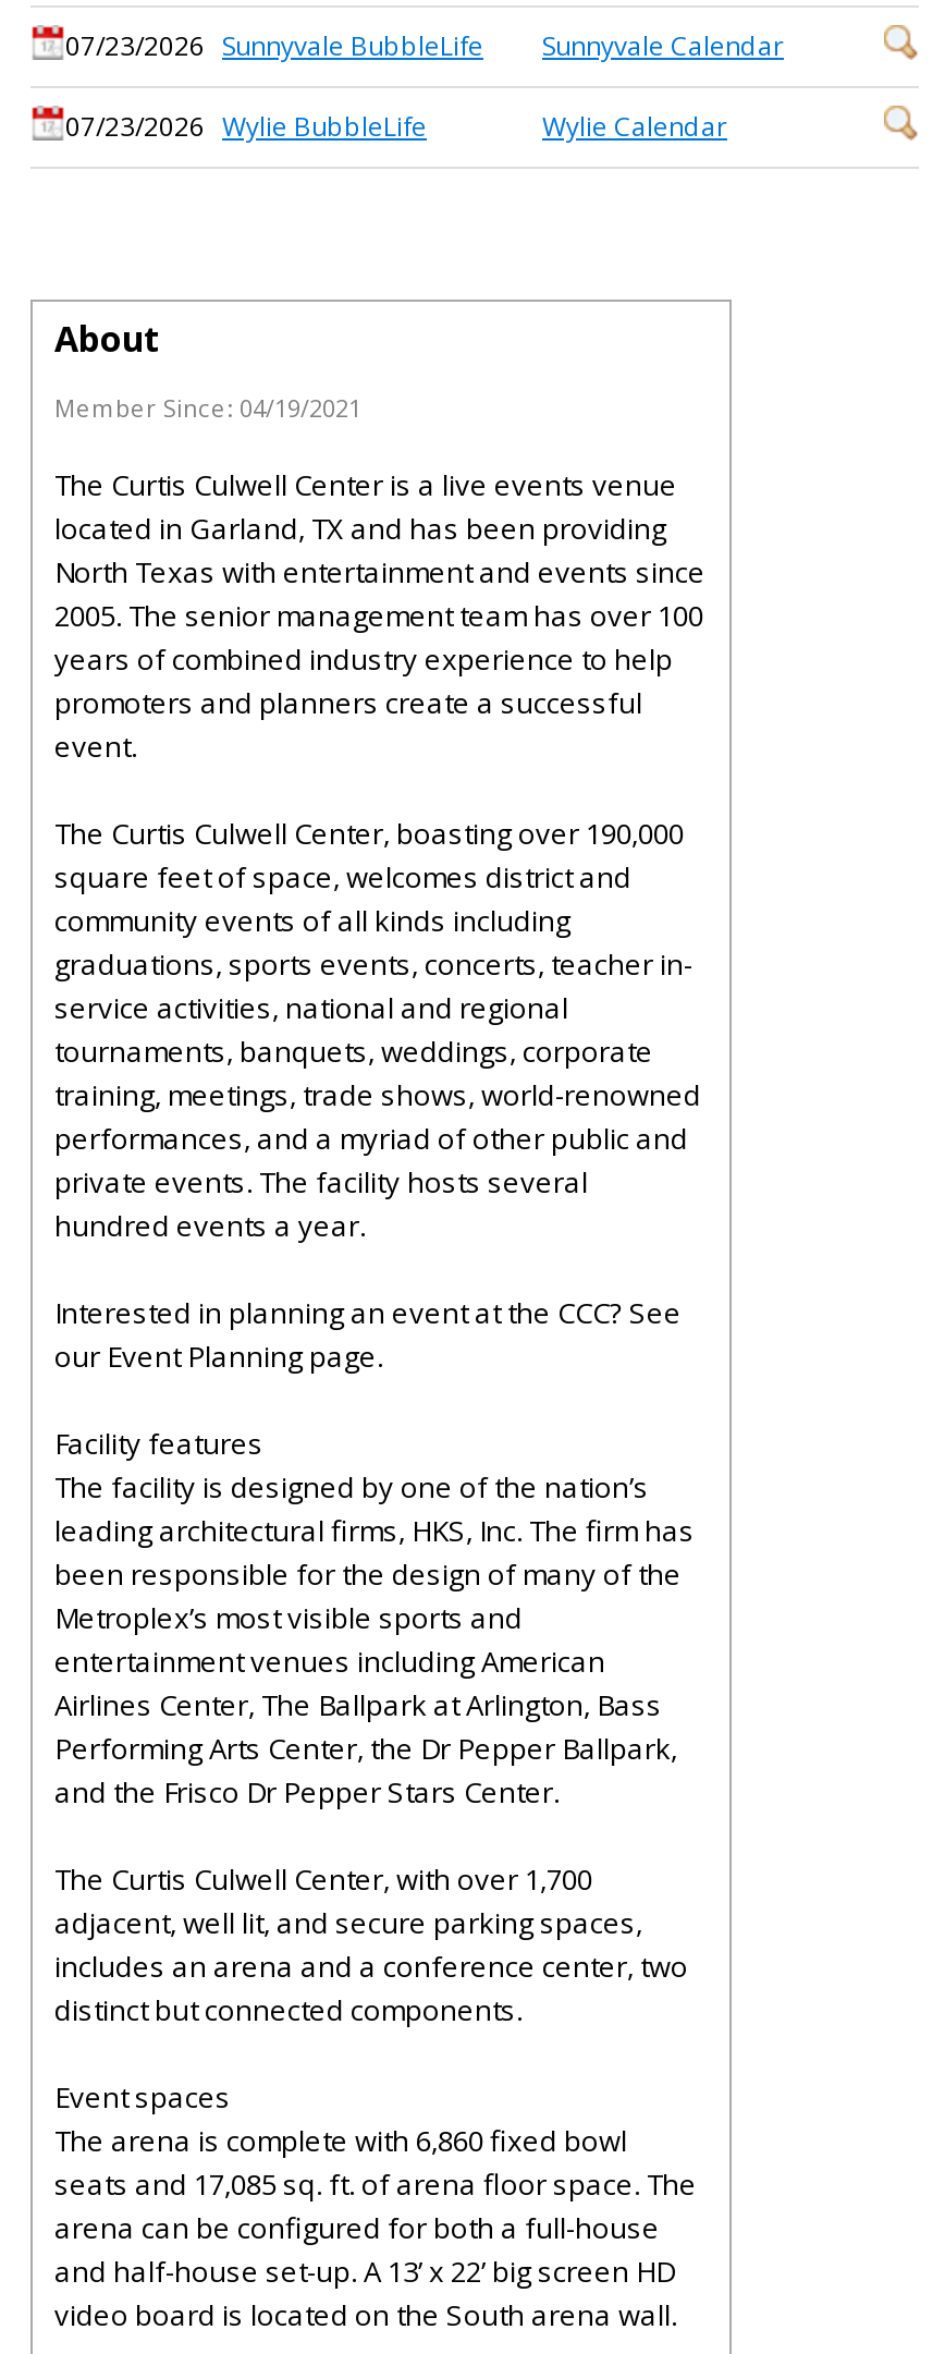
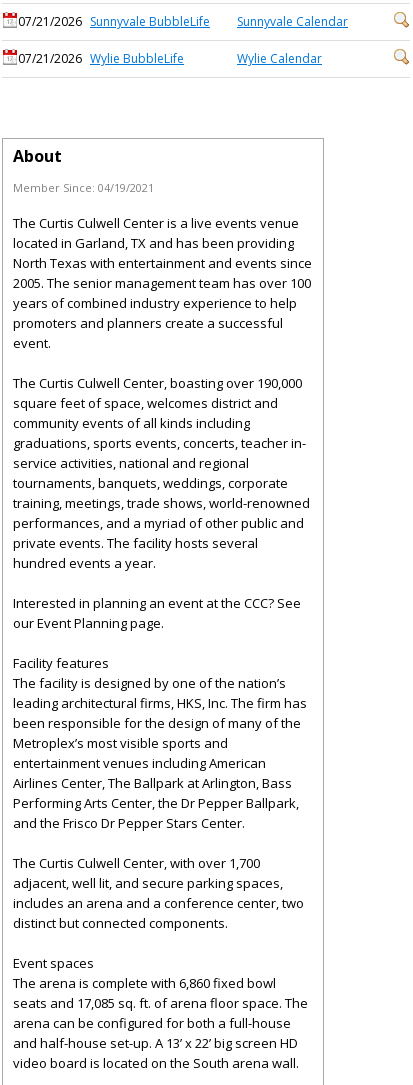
[65,27,483,64] 07/23/2026 Sunnyvale BubbleLife -> [18,13,210,30] 07/21/2026 Sunnyvale BubbleLife
[65,108,427,145] 07/23/2026 Wylie BubbleLife -> [18,50,184,67] 07/21/2026 Wylie BubbleLife

